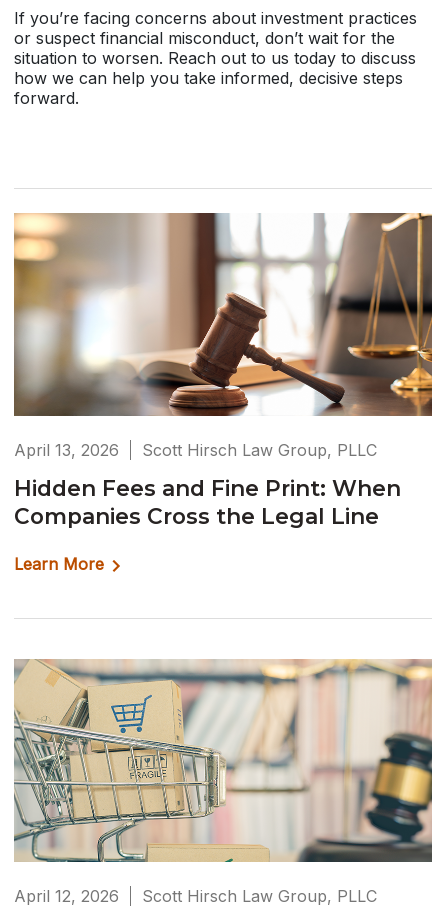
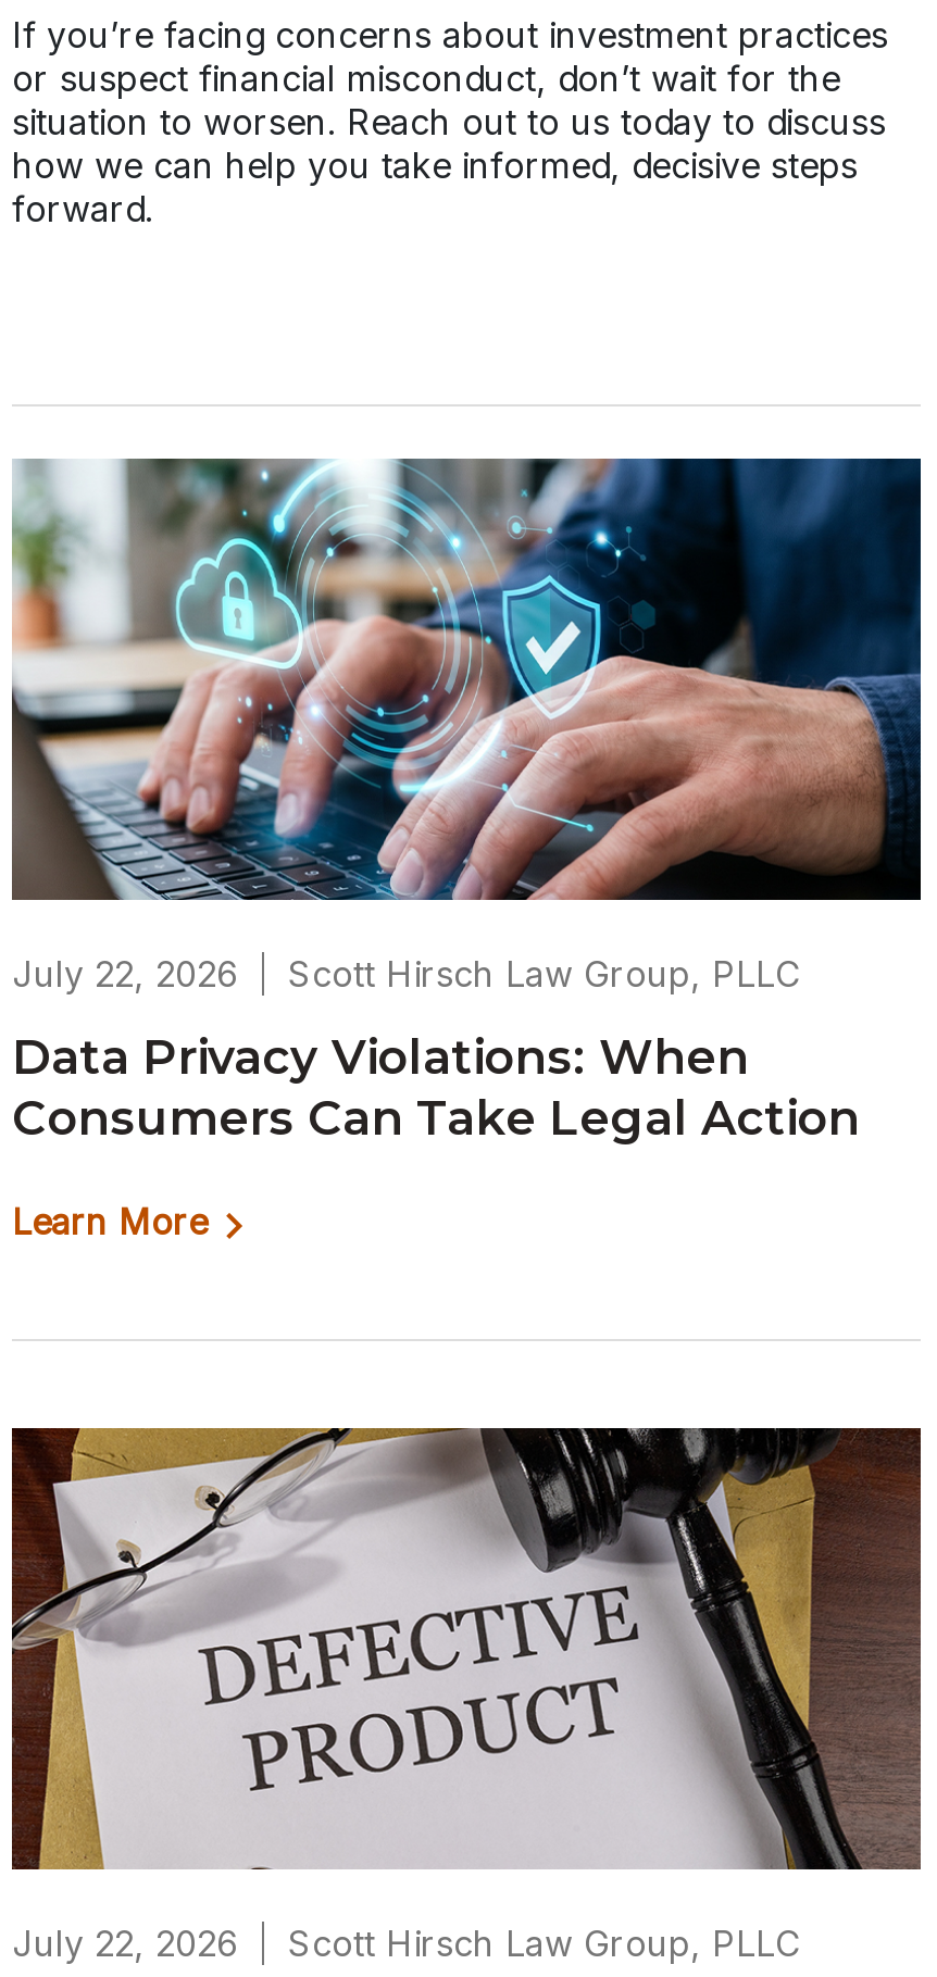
[13,212,433,460] [image] | April 13, 2026 Scott Hirsch Law Group, PLLC -> [10,456,923,996] [image] | July 22, 2026 Scott Hirsch Law Group, PLLC
[14,475,401,529] Hidden Fees and Fine Print: When | Companies Cross the Legal Line -> [12,1028,860,1146] Data Privacy Violations: When | Consumers Can Take Legal Action
[13,659,433,906] [image] | April 12, 2026 Scott Hirsch Law Group, PLLC -> [10,1426,923,1965] [image] | July 22, 2026 Scott Hirsch Law Group, PLLC

